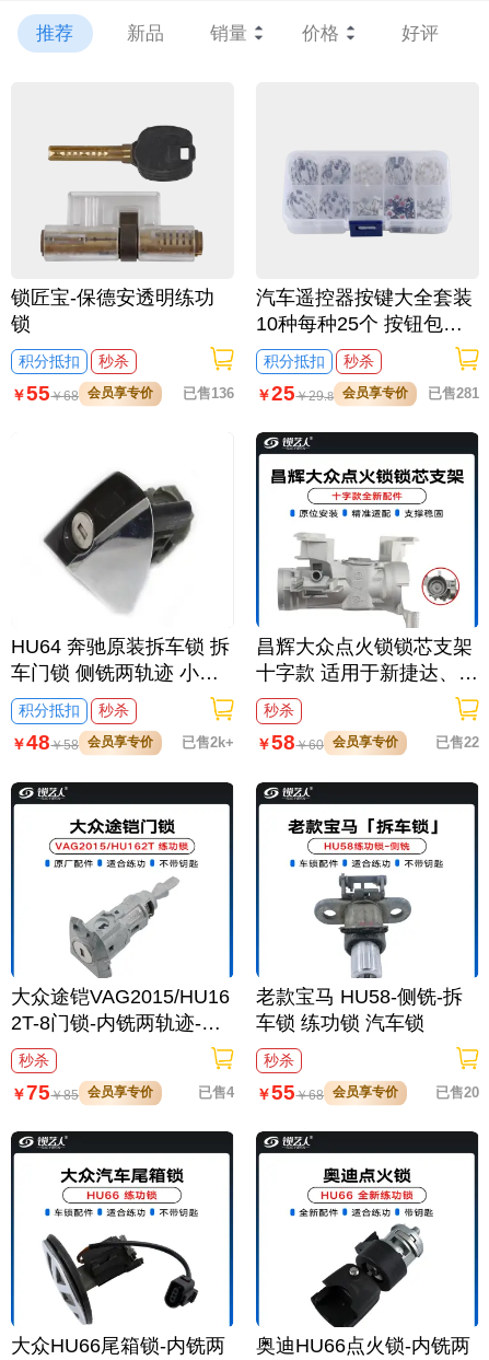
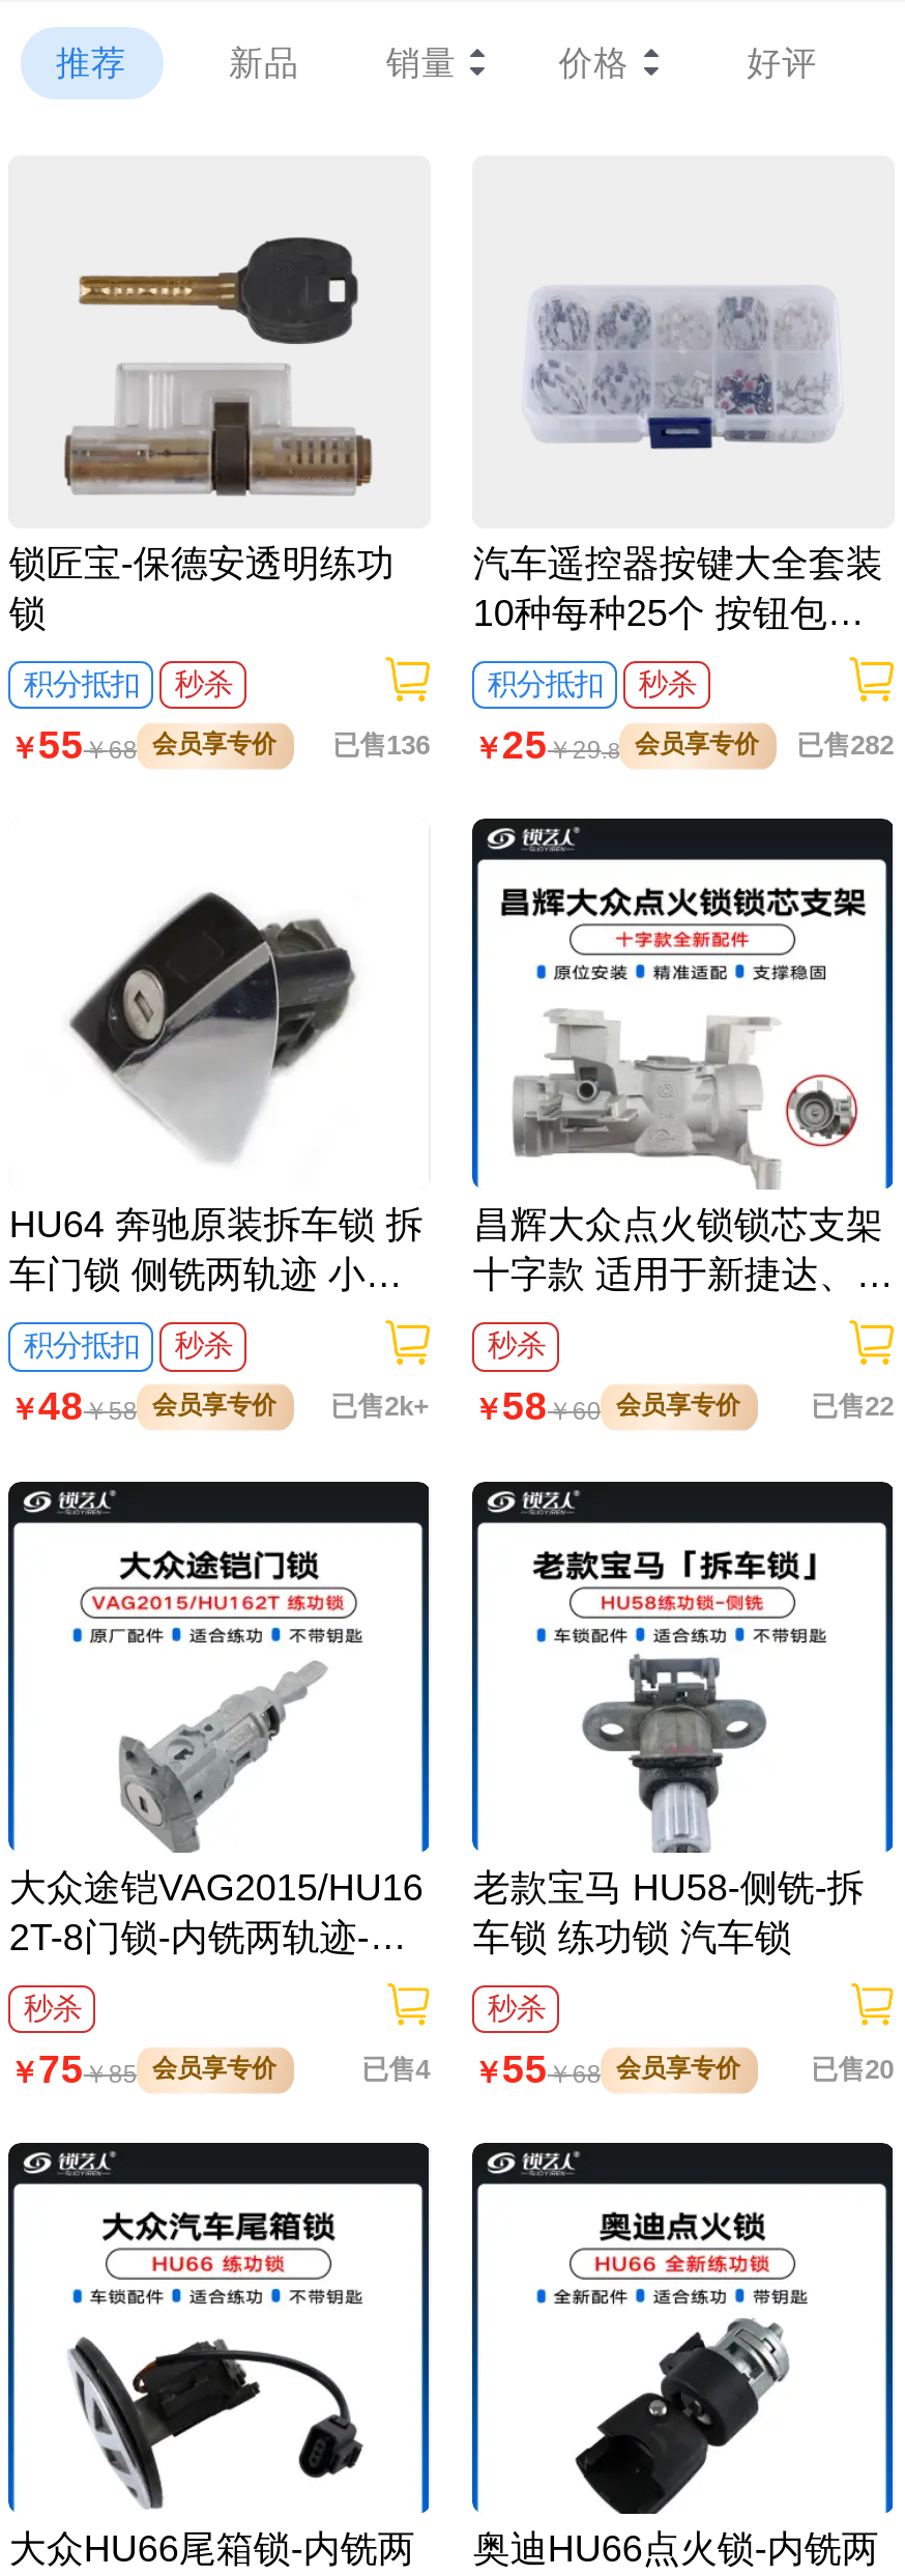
[427,385,479,401] 已售281 -> [796,729,894,760] 已售282

